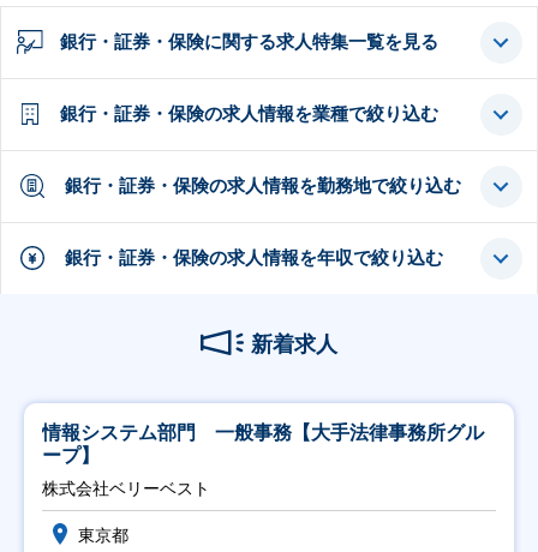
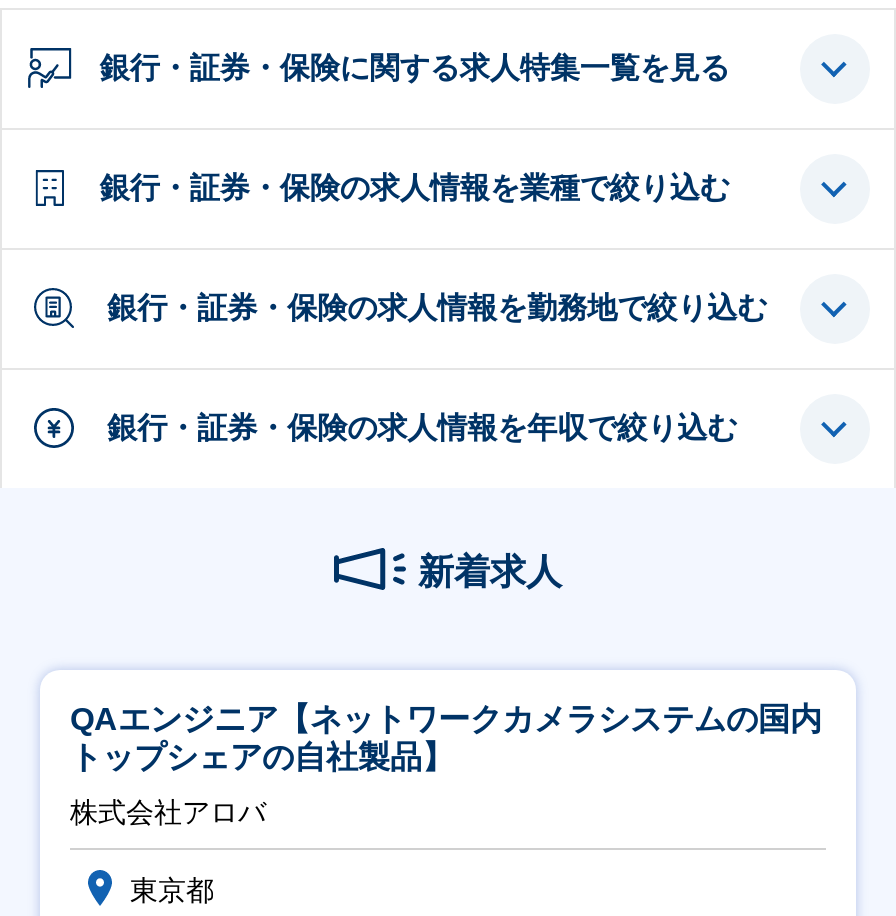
[42,422,484,465] 情報システム部門 一般事務【大手法律事務所グル | ープ】 -> [70,701,822,773] QAエンジニア【ネットワークカメラシステムの国内 | トップシェアの自社製品】
[42,478,210,498] 株式会社ベリーベスト -> [70,795,266,827] 株式会社アロバ

